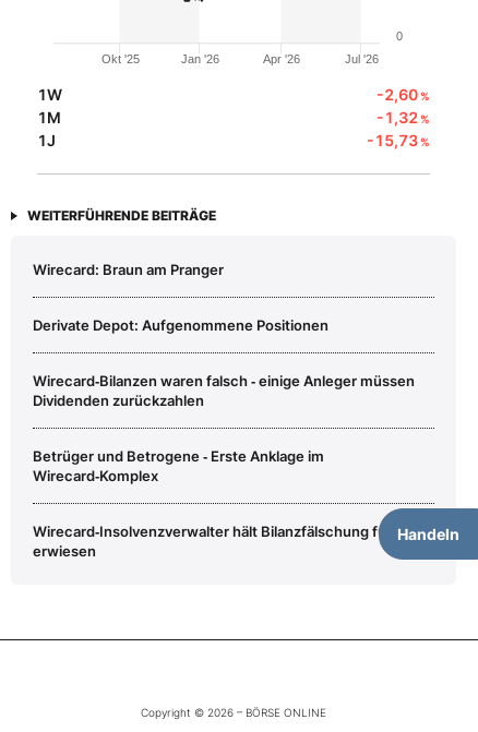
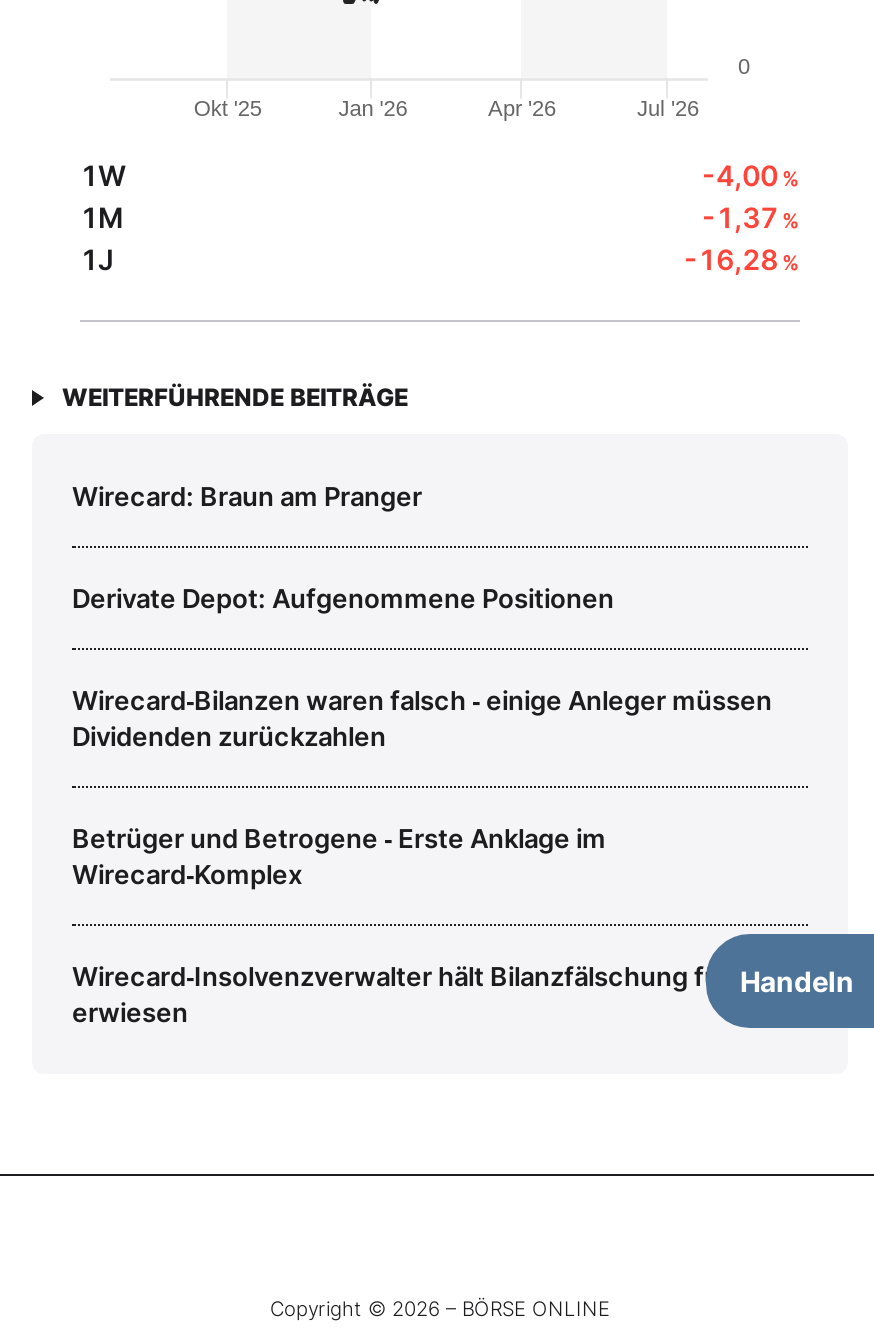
[377,85,430,104] -2,60% -> [702,158,800,192] -4,00%
[377,108,430,127] -1,32% -> [702,200,800,234] -1,37%
[367,131,430,149] -15,73% -> [684,242,800,276] -16,28%

